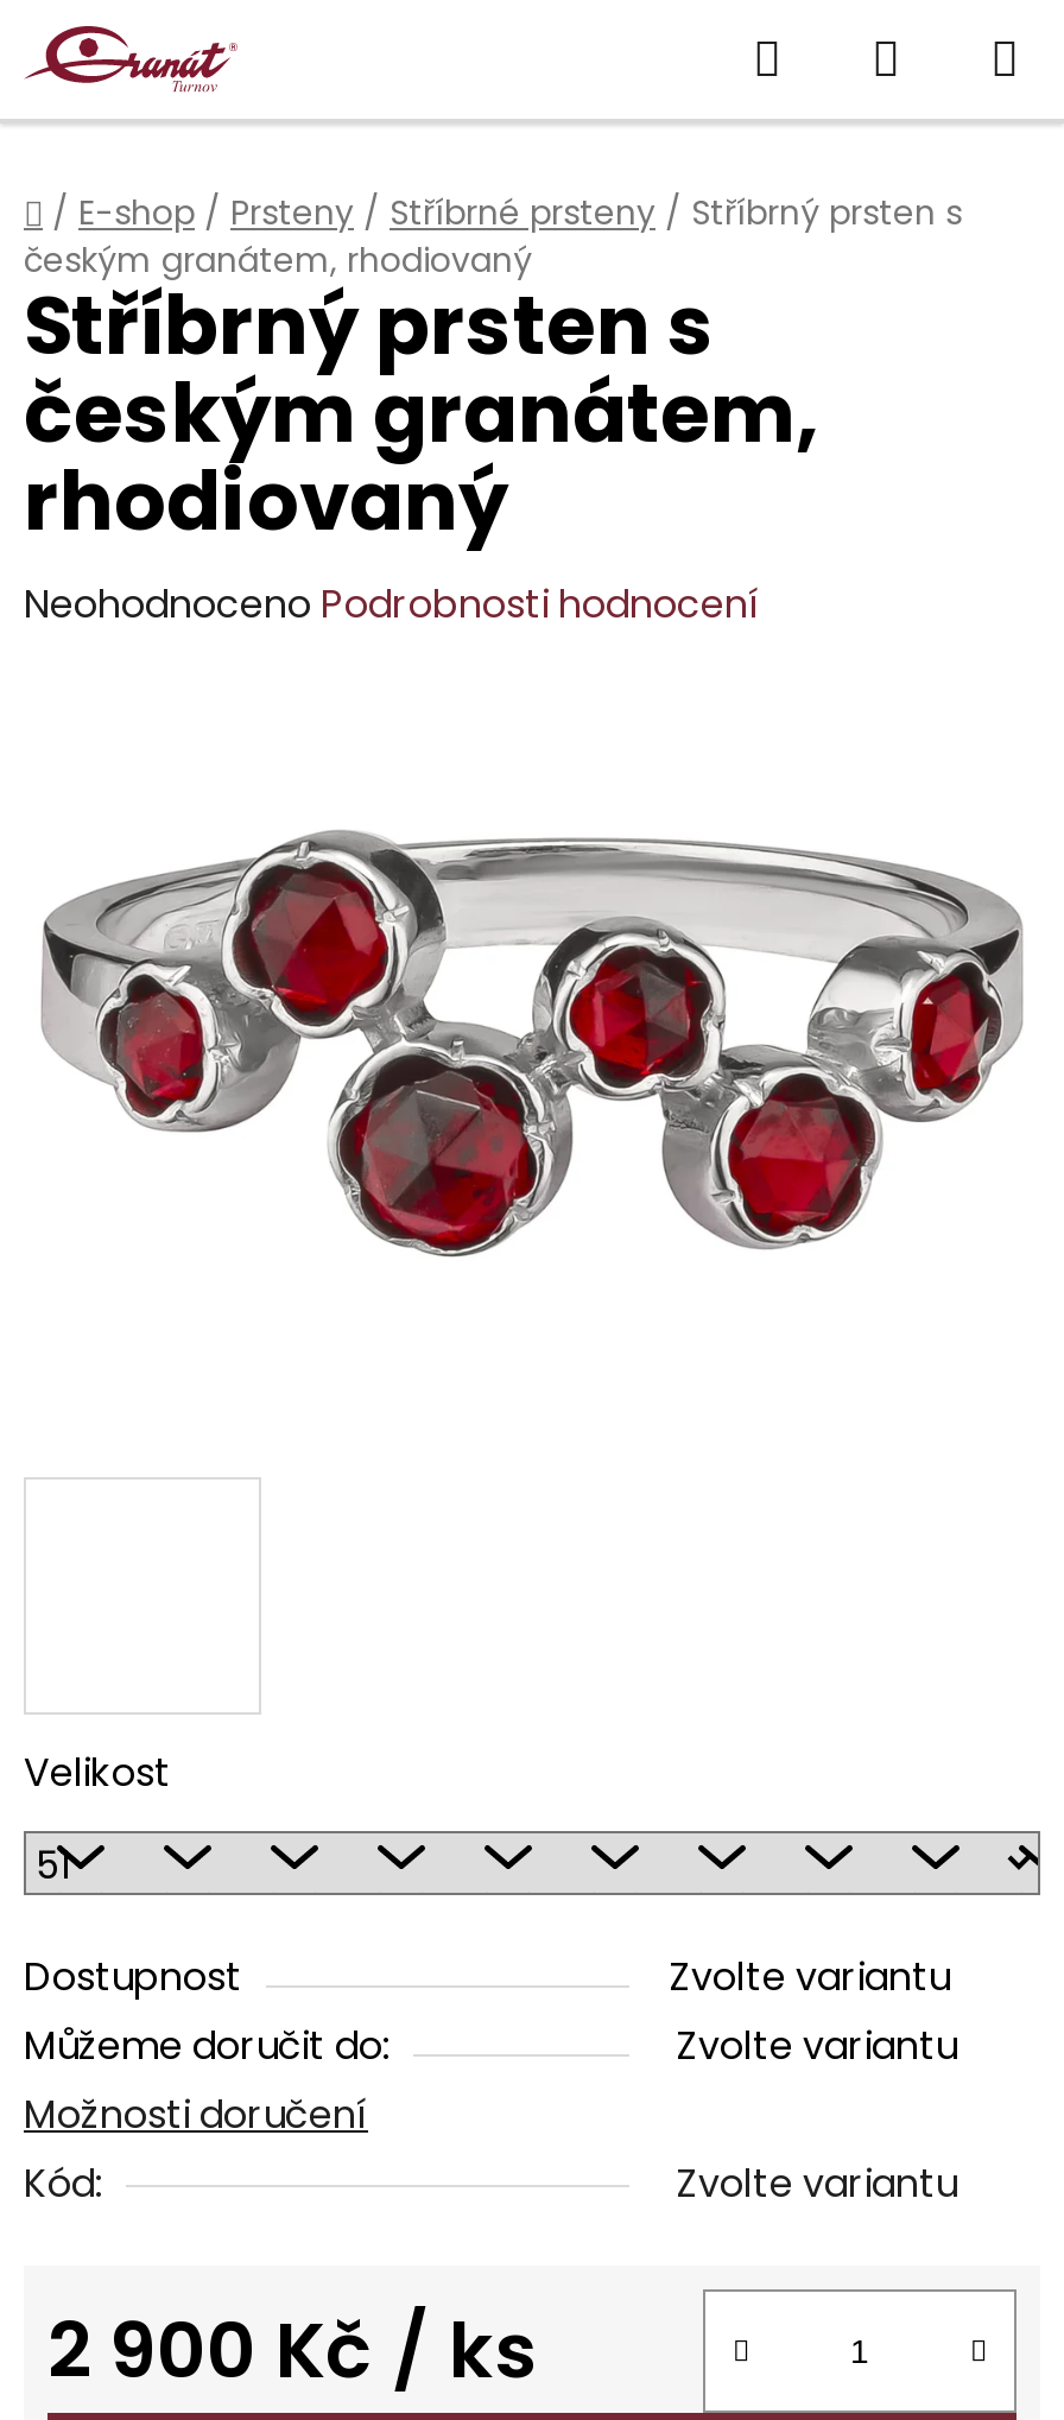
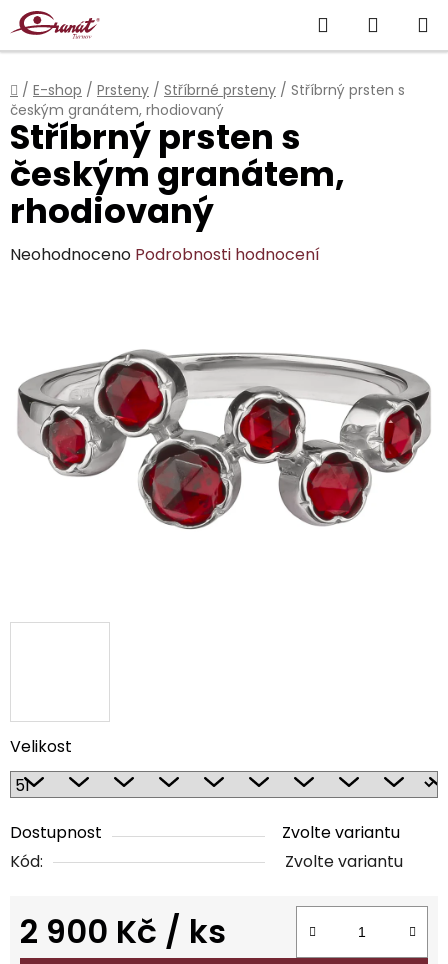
[24,2019,957,2143] Můžeme doručit do: | Zvolte variantu | Možnosti doručení -> none

